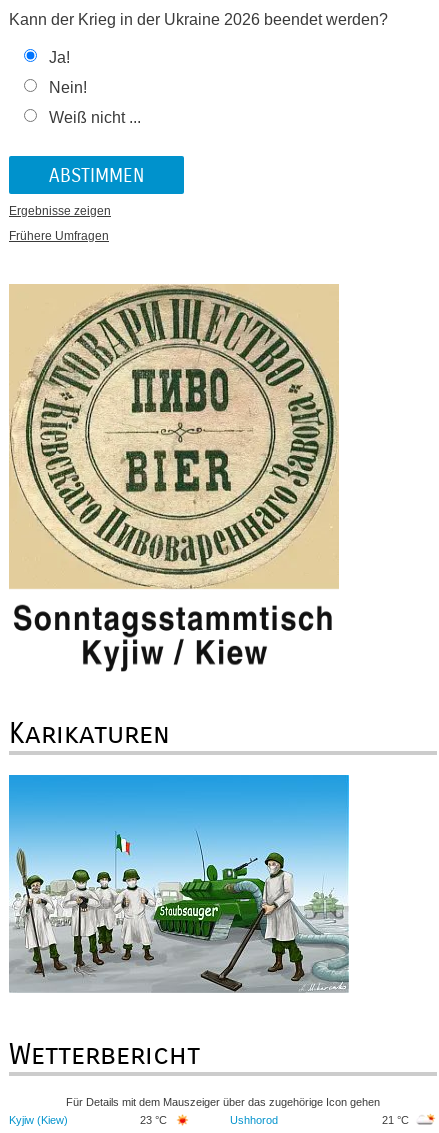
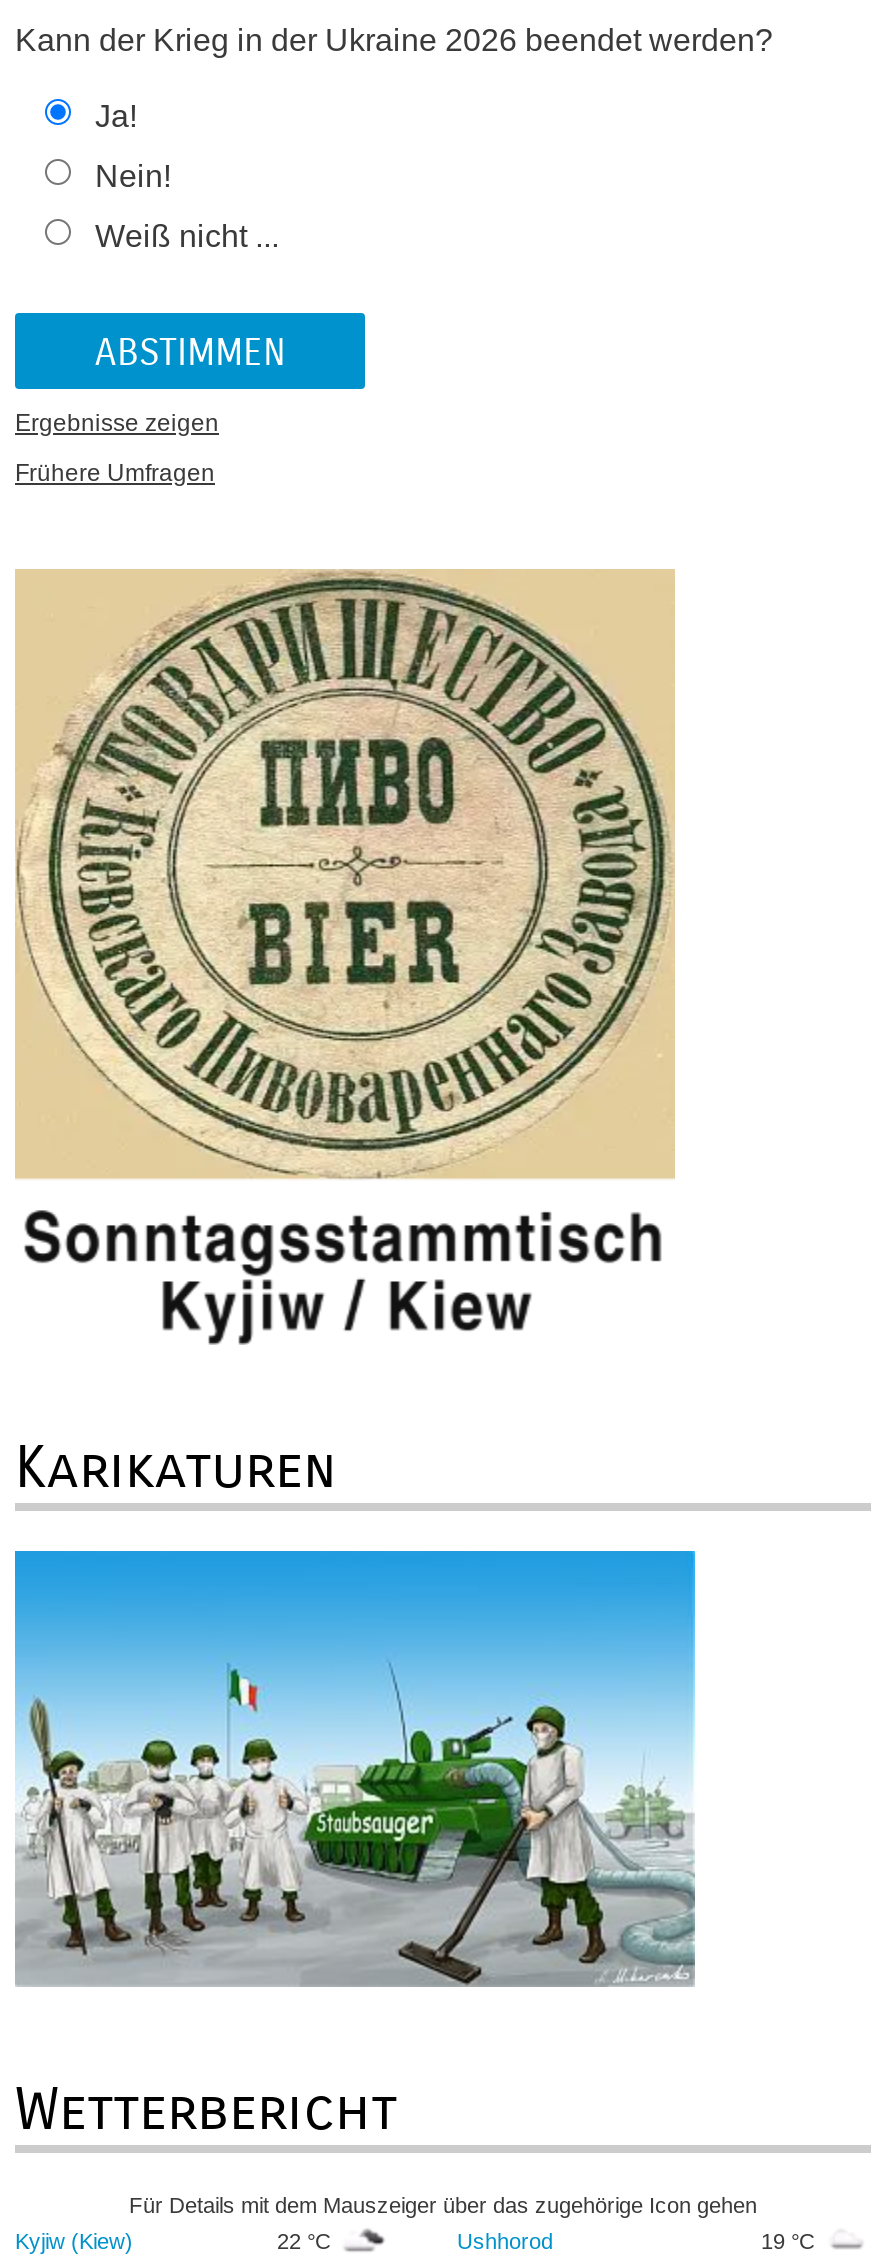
[140,1114,170,1126] 23 °C -> [277,2229,337,2253] 22 °C
[382,1114,412,1126] 21 °C -> [761,2229,821,2253] 19 °C

